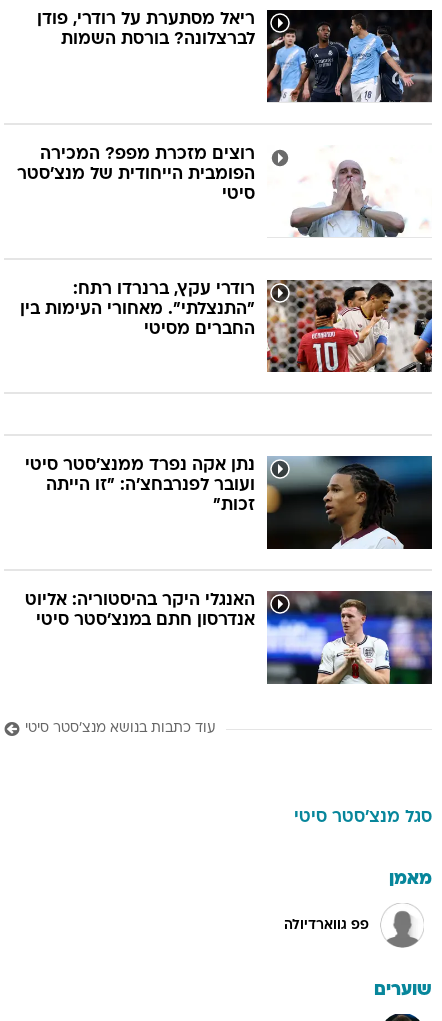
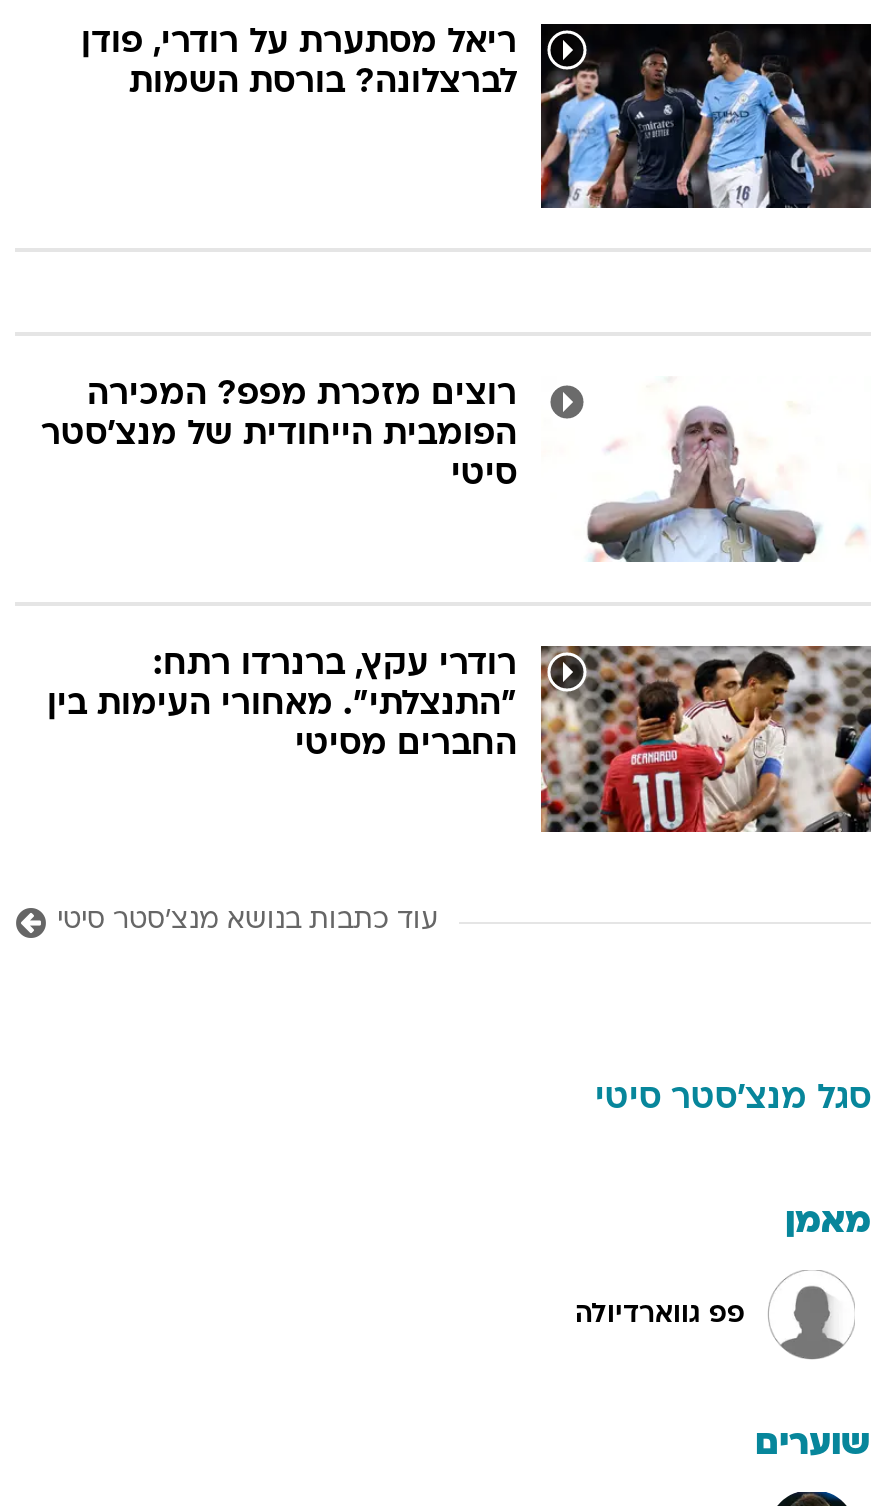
moved [17,146,409,338] -> [41,379,825,762]: [image] | רוצים מזכרת מפפ? המכירה | הפומבית הייחודית של מנצ'סטר | סיטי | רודרי עקץ, ברנרדו רתח: | "התנצלתי". מאחורי העימות בין | החברים מסיטי
[25,455,433,550] [image] | נתן אקה נפרד ממנצ'סטר סיטי | ועובר לפנרבחצ'ה: "זו הייתה | זכות" -> none
[25,591,433,685] [image] | האנגלי היקר בהיסטוריה: אליוט | אנדרסון חתם במנצ'סטר סיטי -> none

